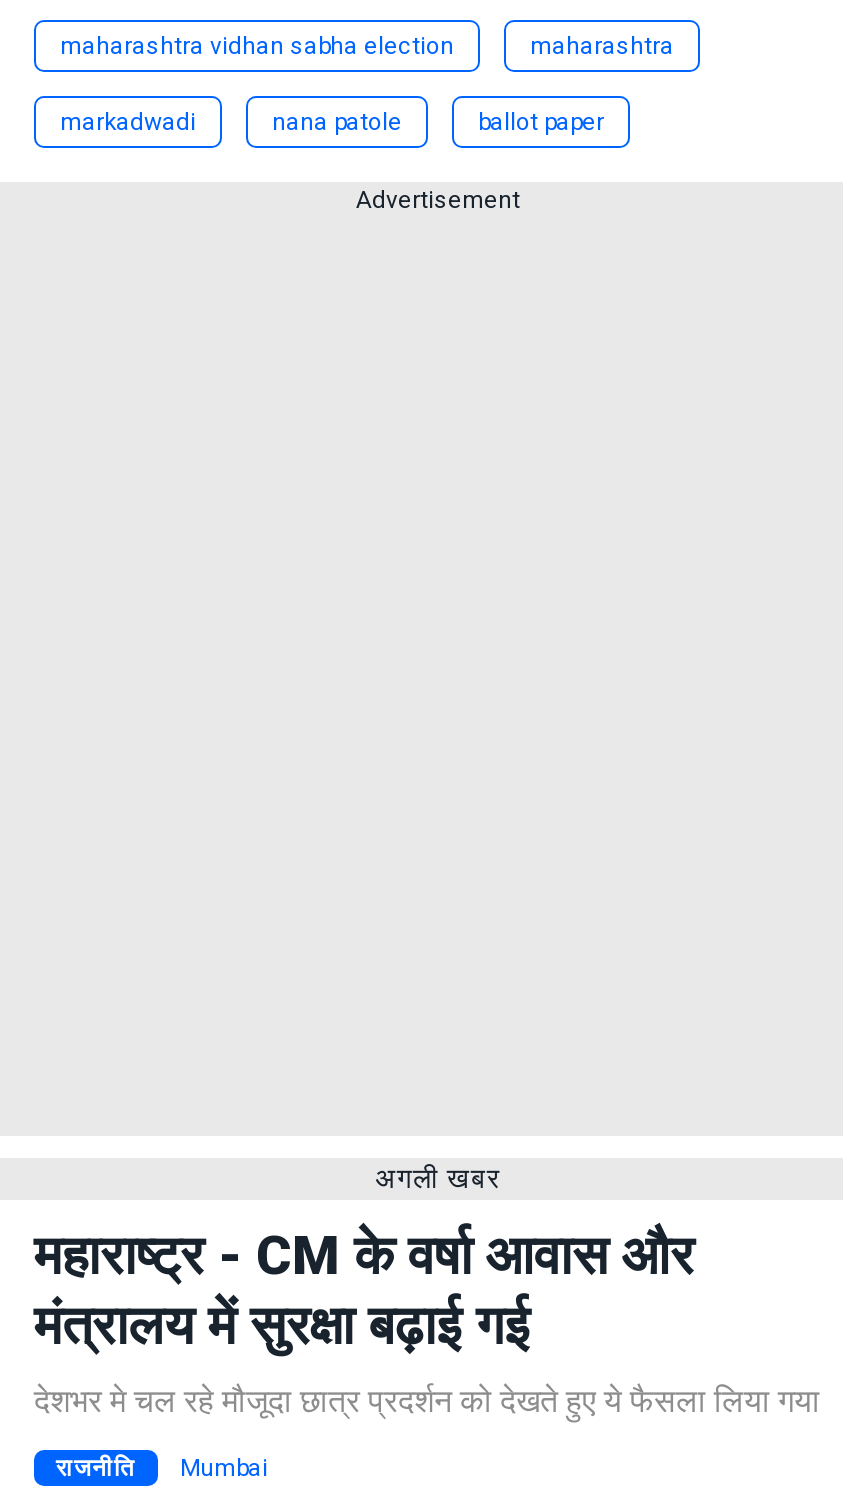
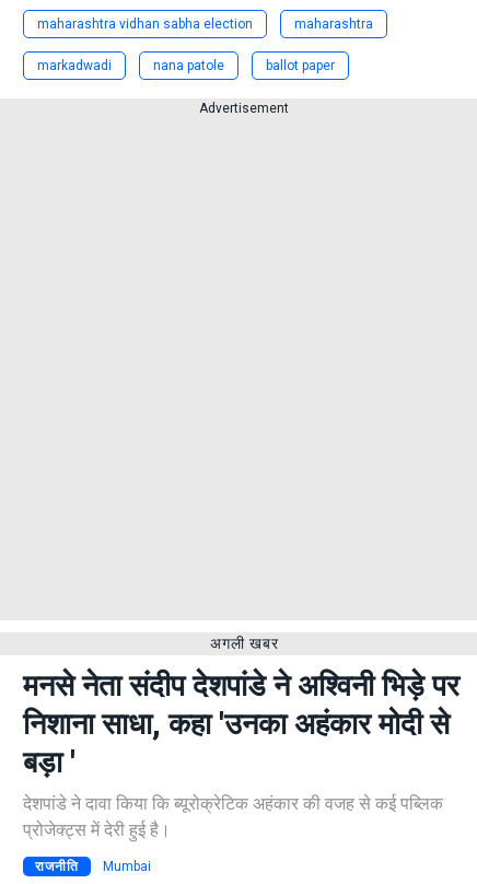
[34,1225,820,1421] महाराष्ट्र - CM के वर्षा आवास और | मंत्रालय में सुरक्षा बढ़ाई गई | देशभर मे चल रहे मौजूदा छात्र प्रदर्शन को देखते हुए ये फैसला लिया गया -> [23,669,459,841] मनसे नेता संदीप देशपांडे ने अश्विनी भिड़े पर | निशाना साधा, कहा 'उनका अहंकार मोदी से | बड़ा ' | देशपांडे ने दावा किया कि ब्यूरोक्रेटिक अहंकार की वजह से कई पब्लिक | प्रोजेक्ट्स में देरी हुई है।

